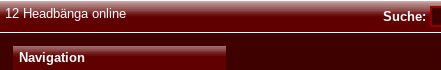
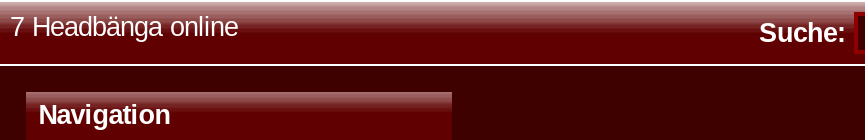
[5,6,126,21] 12 Headbänga online -> [10,12,238,42] 7 Headbänga online

